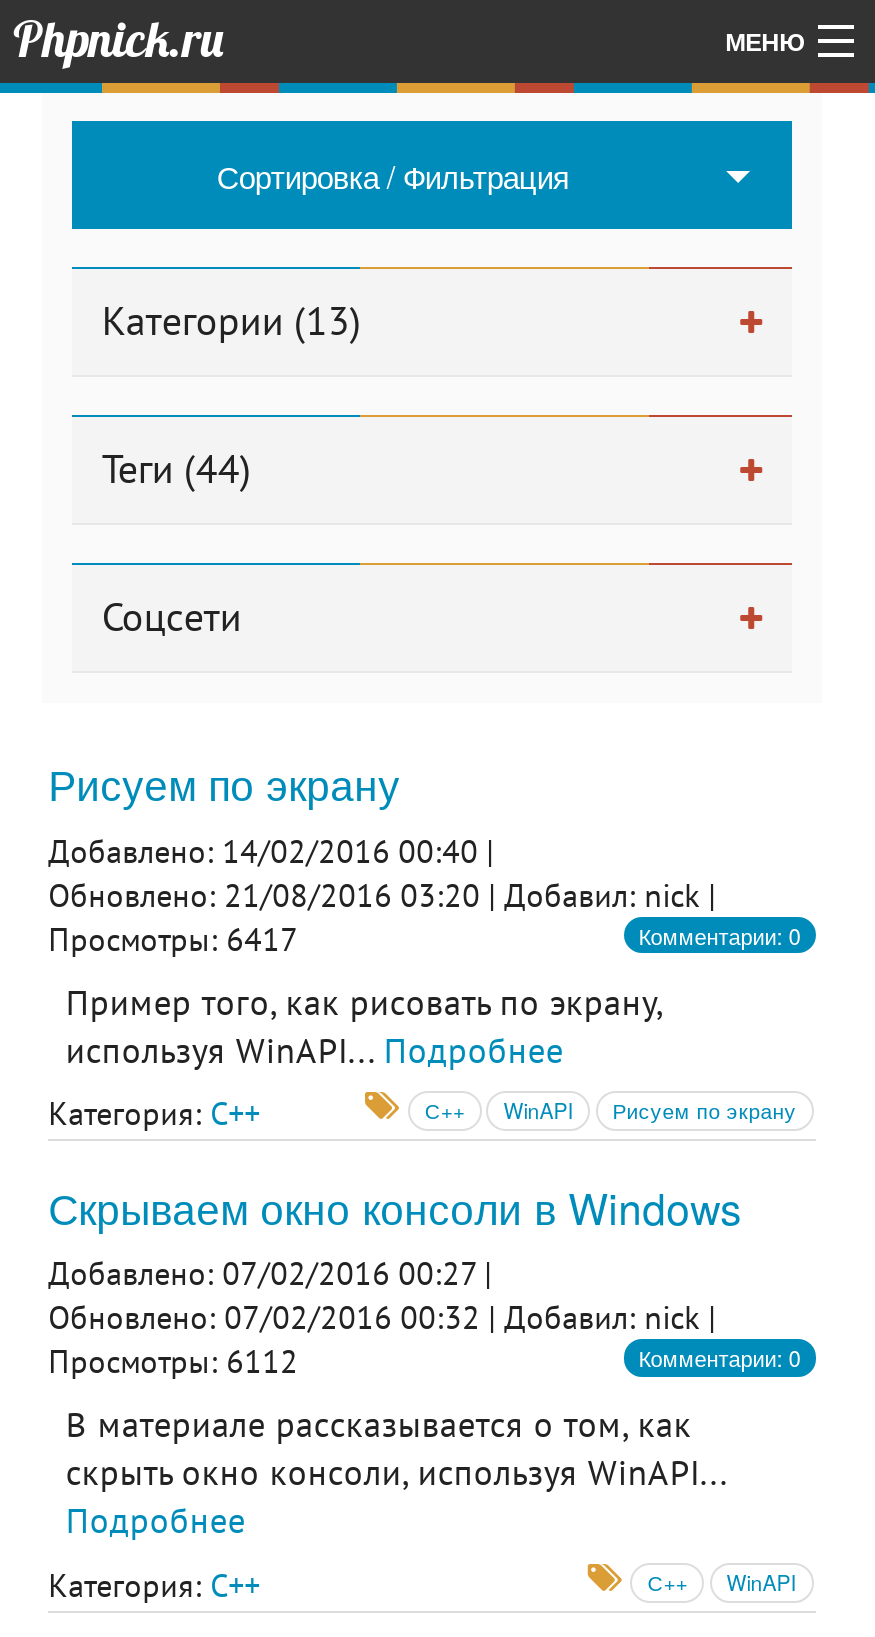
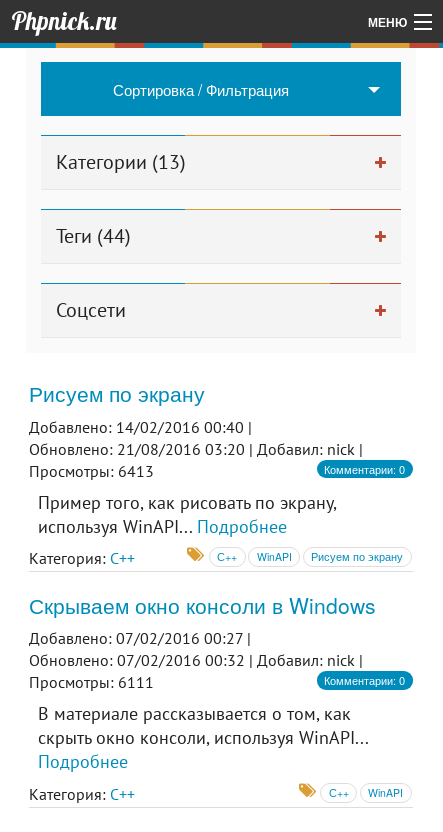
[48,919,298,959] Просмотры: 6417 -> [29,461,154,481] Просмотры: 6413
[48,1342,298,1382] Просмотры: 6112 -> [29,672,154,692] Просмотры: 6111

